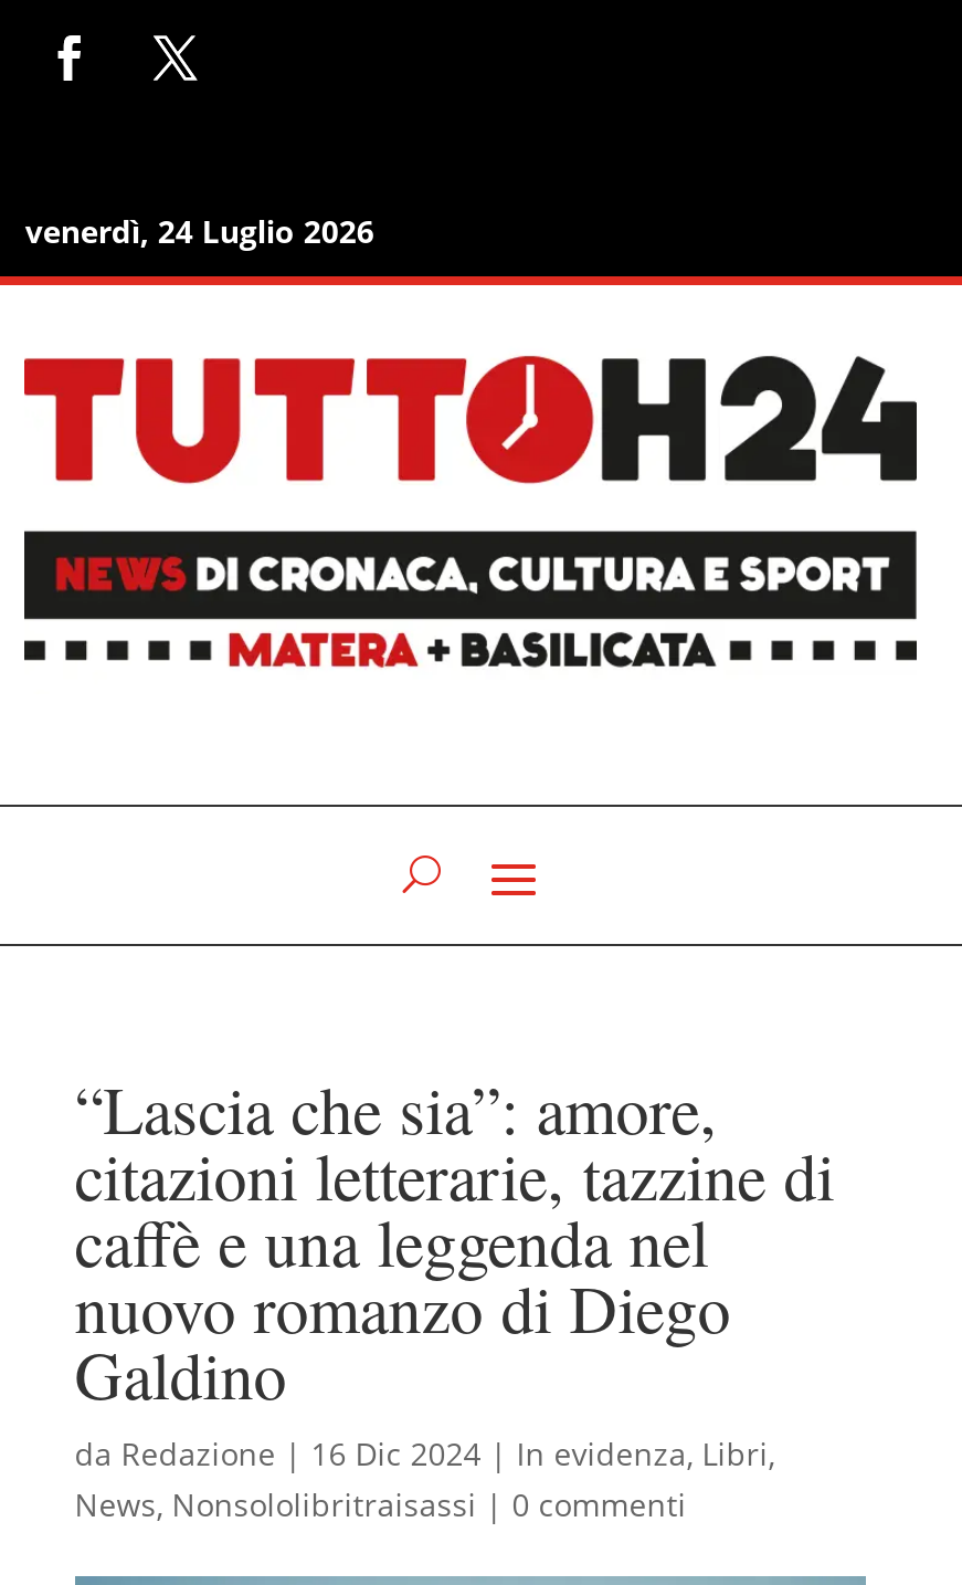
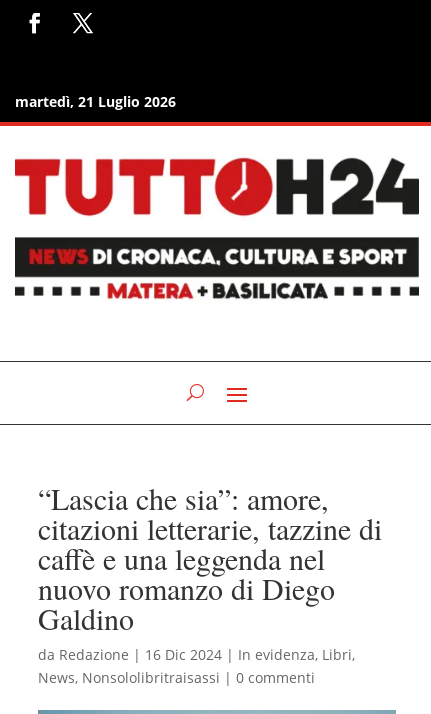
[25,210,374,252] venerdì, 24 Luglio 2026 -> [15,92,176,111] martedì, 21 Luglio 2026

